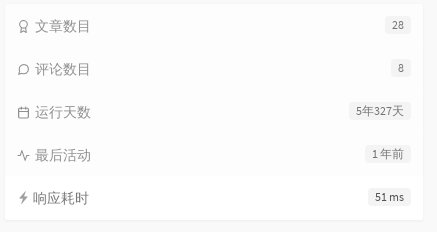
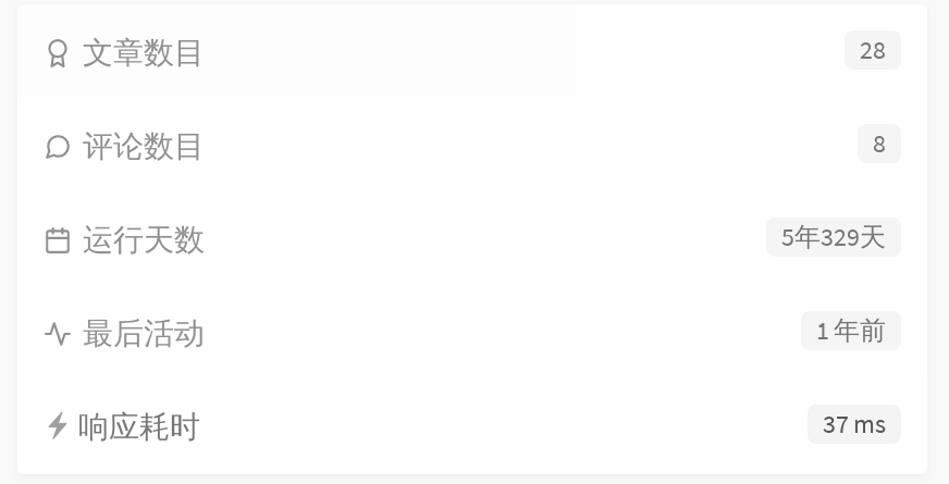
[356,103,404,118] 5年327天 -> [781,220,886,252] 5年329天
[375,189,404,204] 51 ms -> [823,407,886,439] 37 ms

